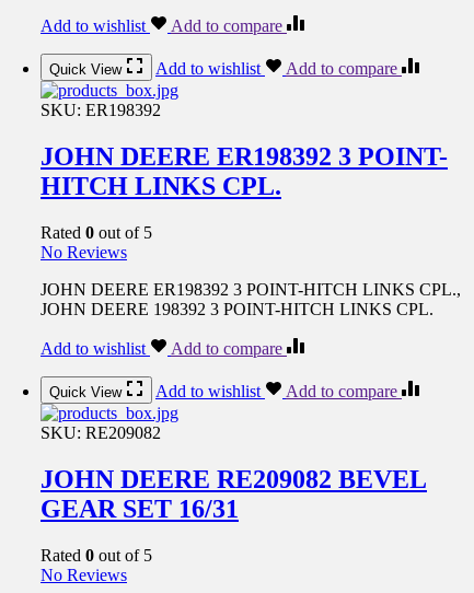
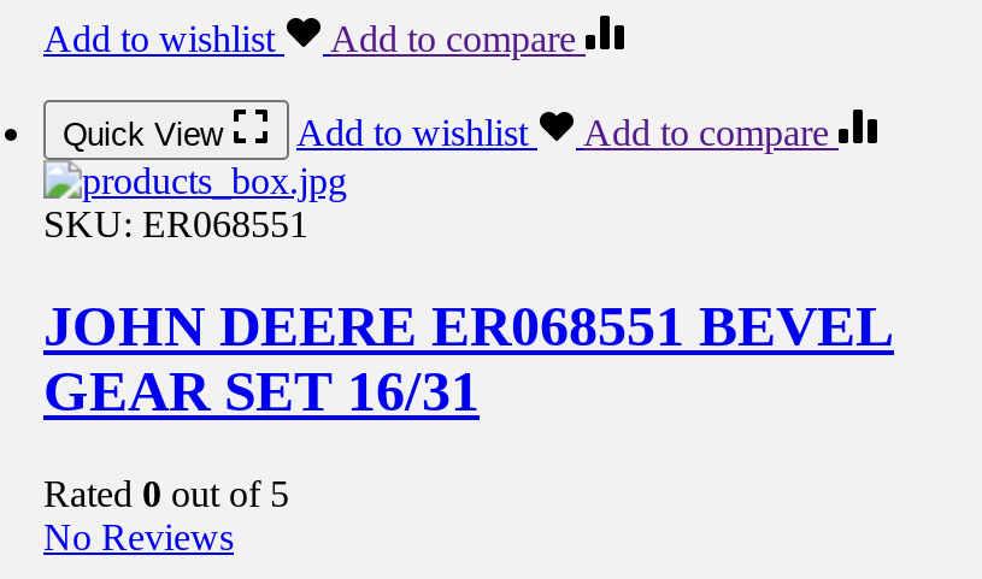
[41,101,461,493] SKU: ER198392 | JOHN DEERE ER198392 3 POINT- | HITCH LINKS CPL. | Rated 0 out of 5 | No Reviews | JOHN DEERE ER198392 3 POINT-HITCH LINKS CPL., | JOHN DEERE 198392 3 POINT-HITCH LINKS CPL. | Add to wishlist | Add to compare | Quick View | Add to wishlist | Add to compare | SKU: RE209082 | JOHN DEERE RE209082 BEVEL -> [43,205,894,358] SKU: ER068551 | JOHN DEERE ER068551 BEVEL

